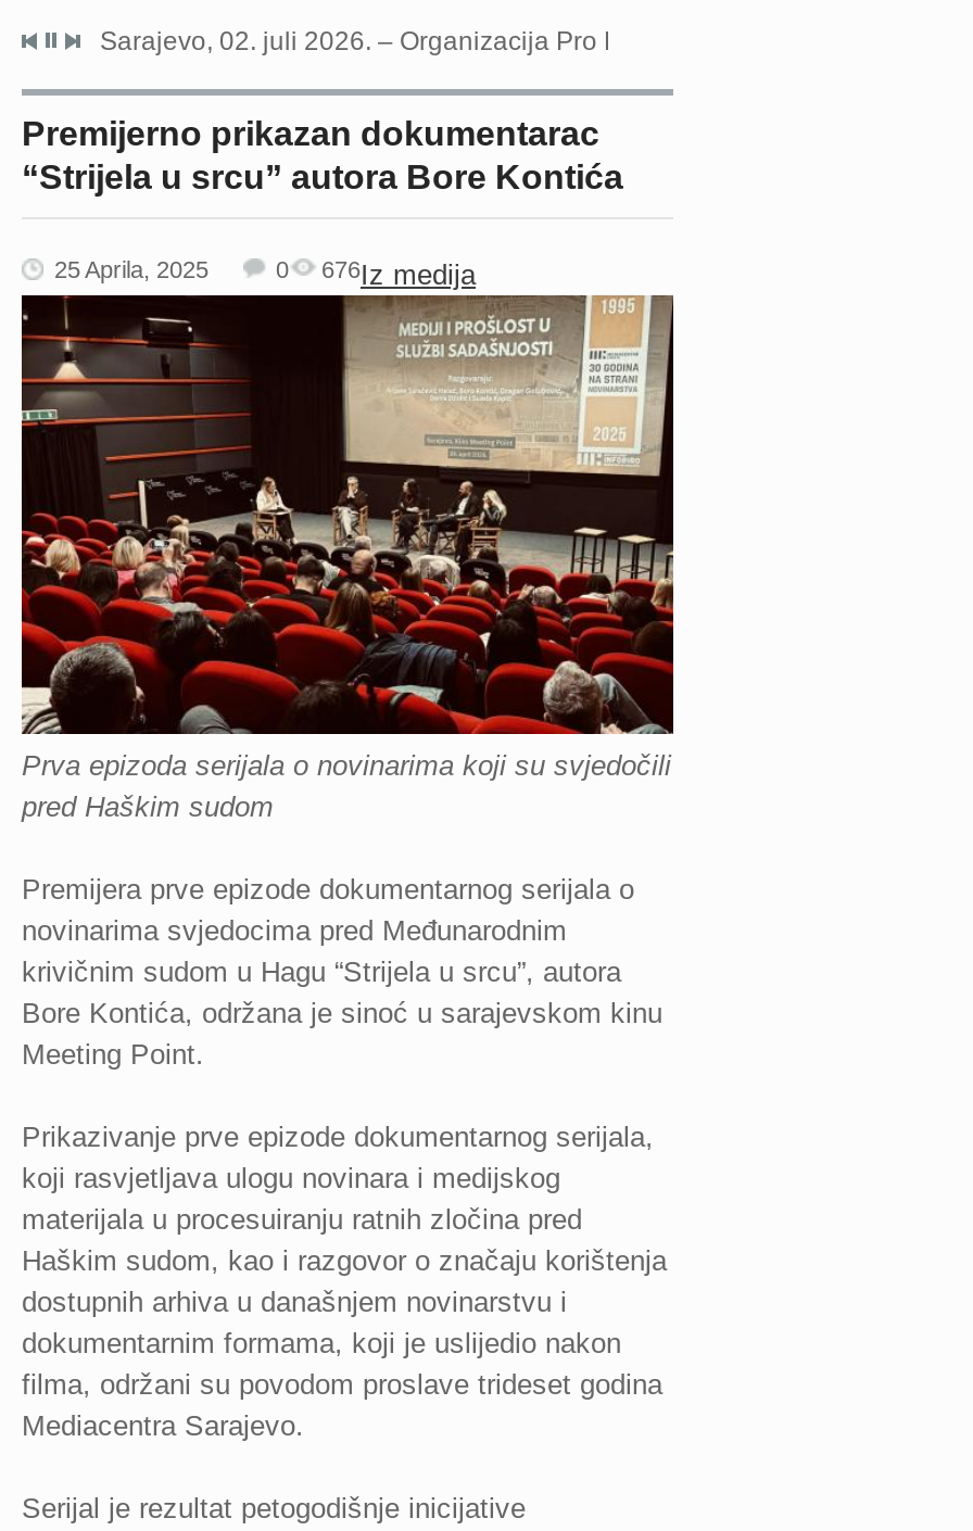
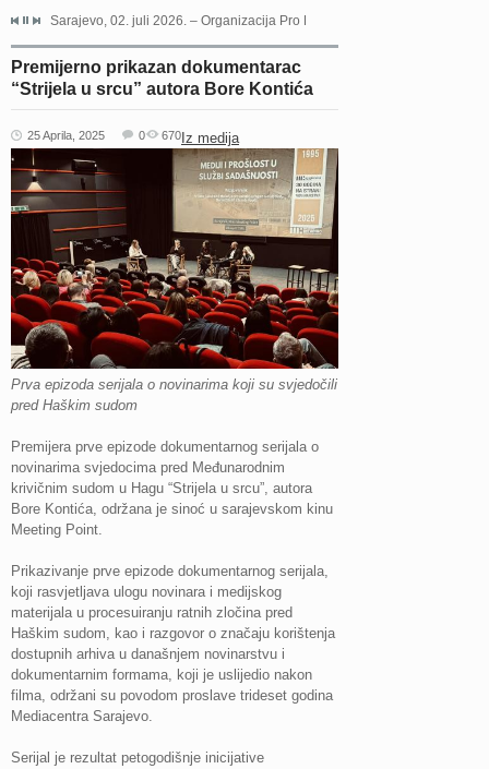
[276,256,476,291] 0 676 Iz medija -> [139,129,239,146] 0 670 Iz medija

